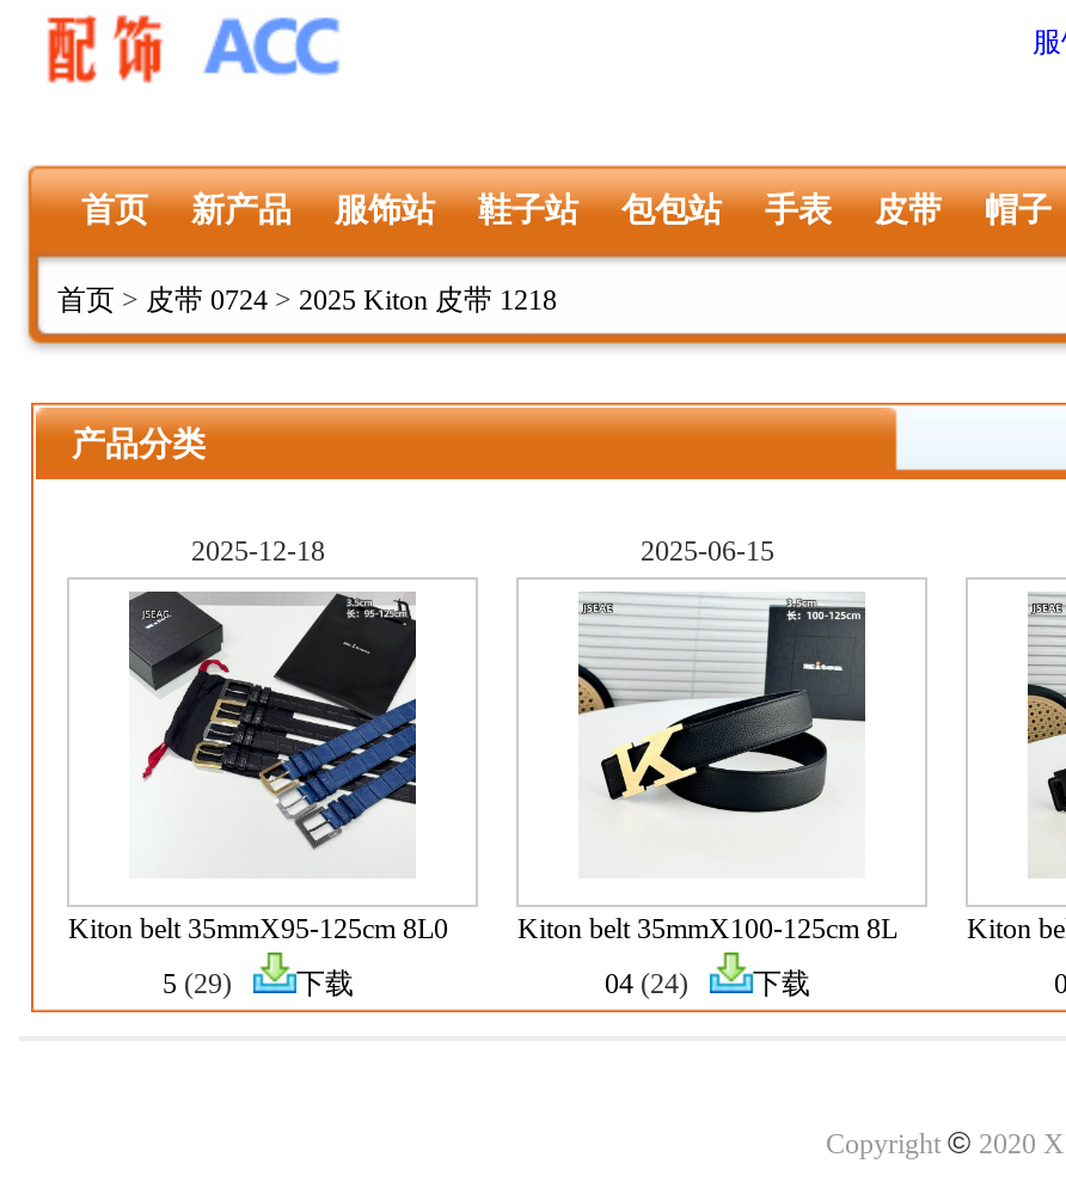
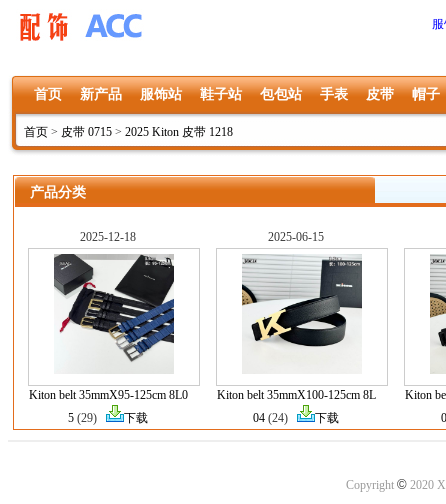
[57,283,557,317] 首页>皮带 0724 > 2025 Kiton 皮带 1218 -> [24,125,233,139] 首页>皮带 0715 > 2025 Kiton 皮带 1218

